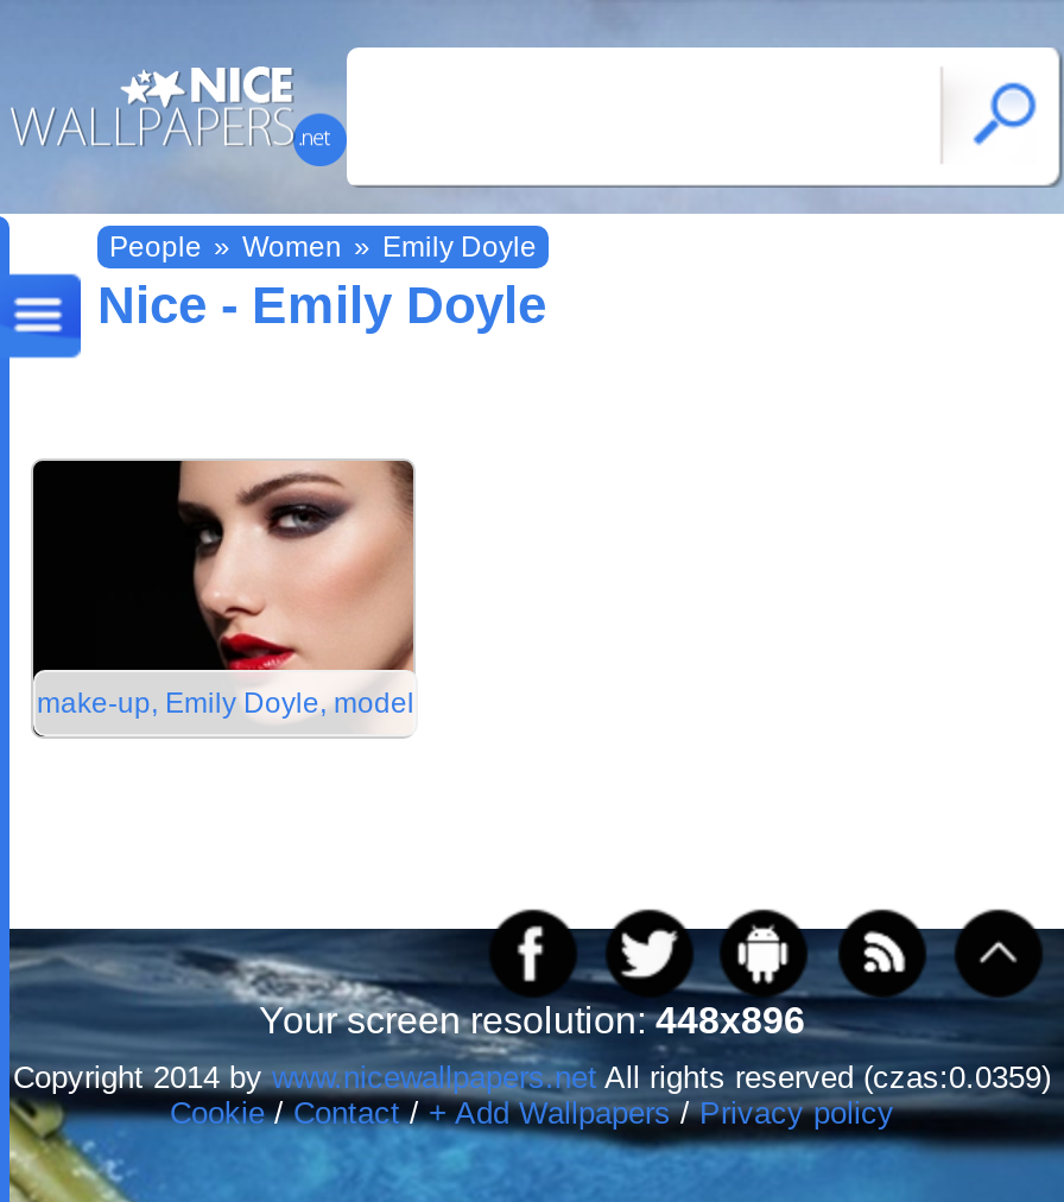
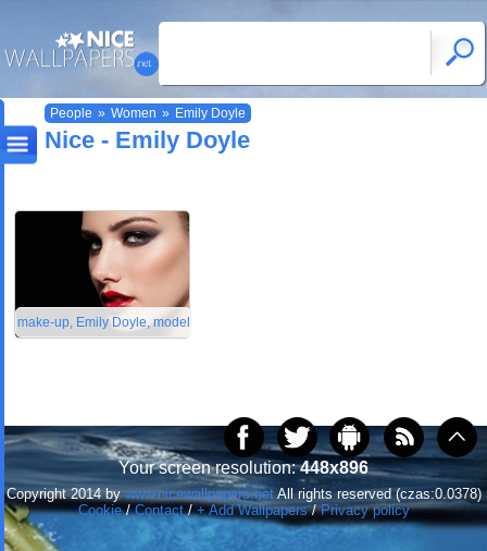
[13,1059,1051,1095] Copyright 2014 by www.nicewallpapers.net All rights reserved (czas:0.0359) -> [6,486,481,502] Copyright 2014 by www.nicewallpapers.net All rights reserved (czas:0.0378)

